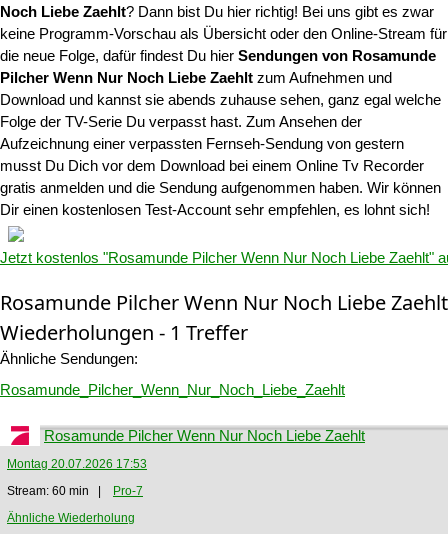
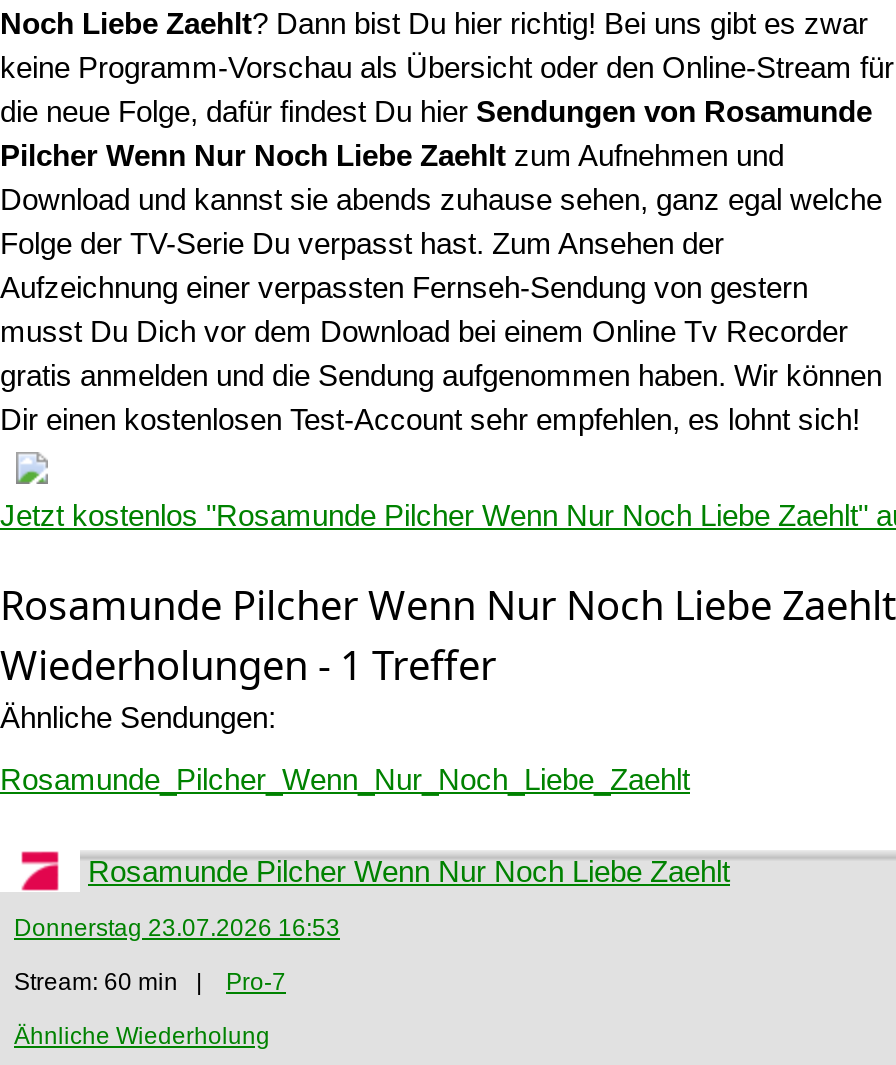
[7,457,147,471] Montag 20.07.2026 17:53 -> [14,914,340,942] Donnerstag 23.07.2026 16:53

